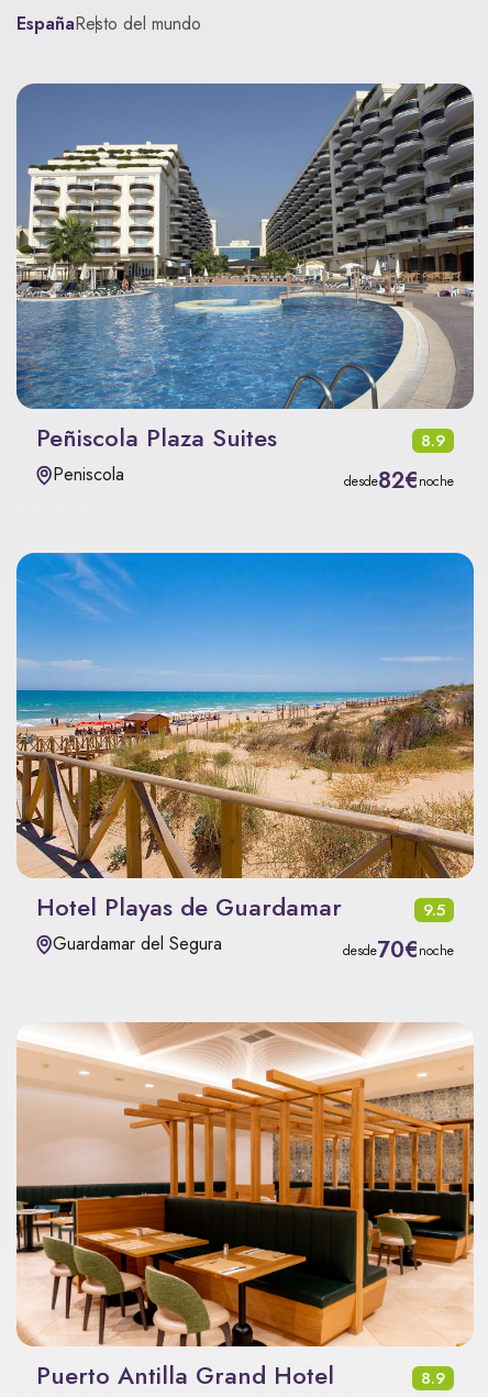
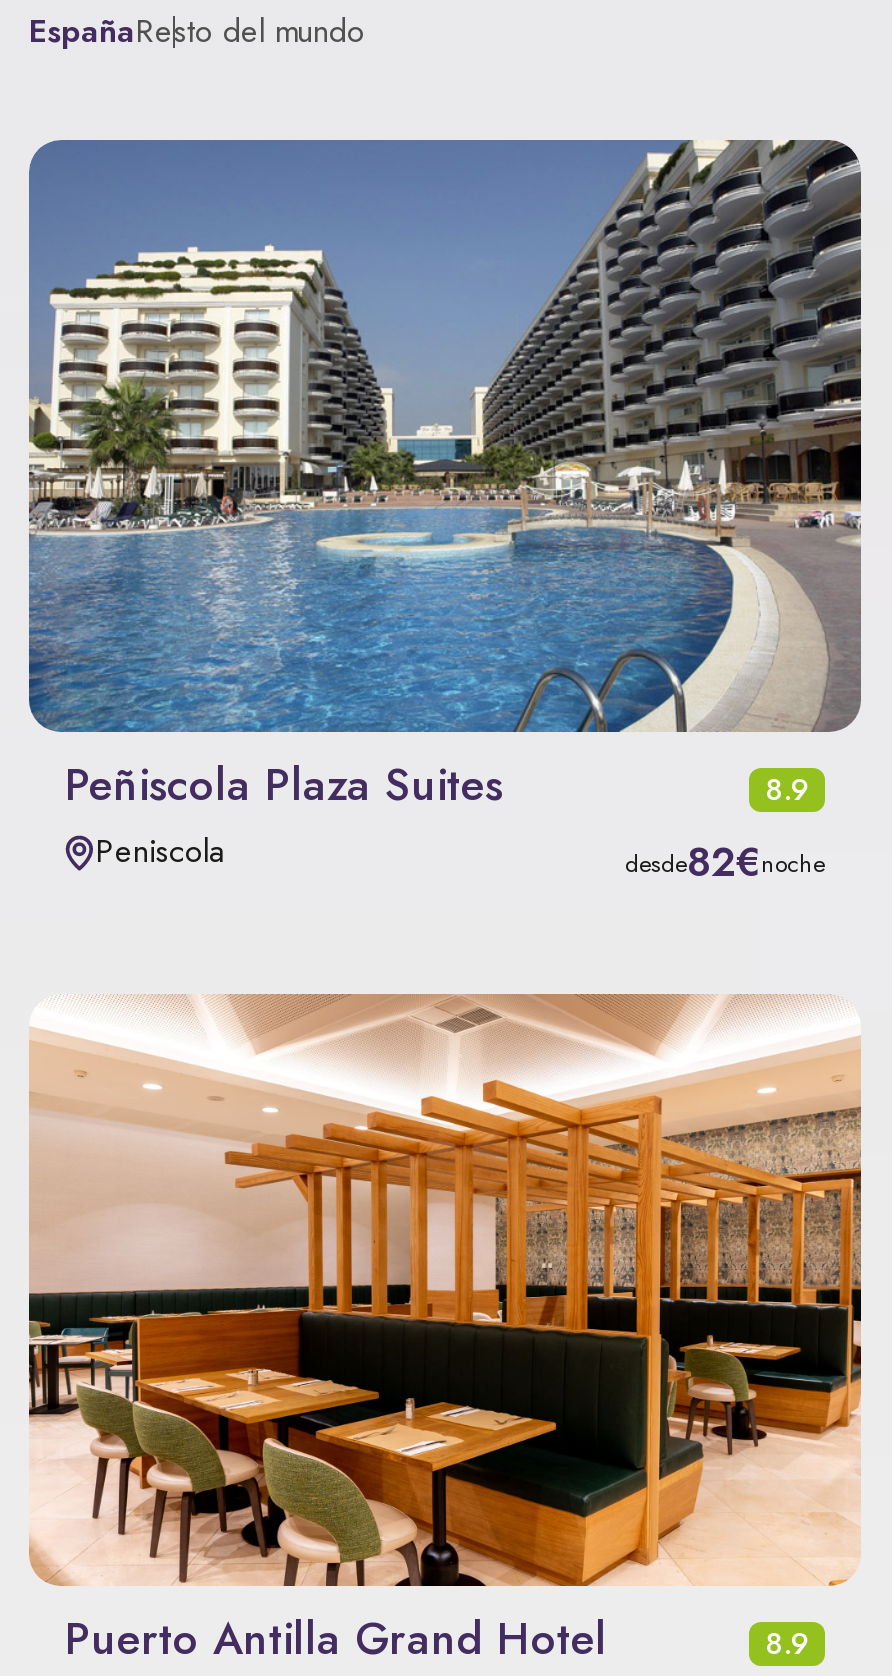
[15,552,475,966] [image] | Hotel Playas de Guardamar | 9.5 | Guardamar del Segura | desde70€noche -> none

